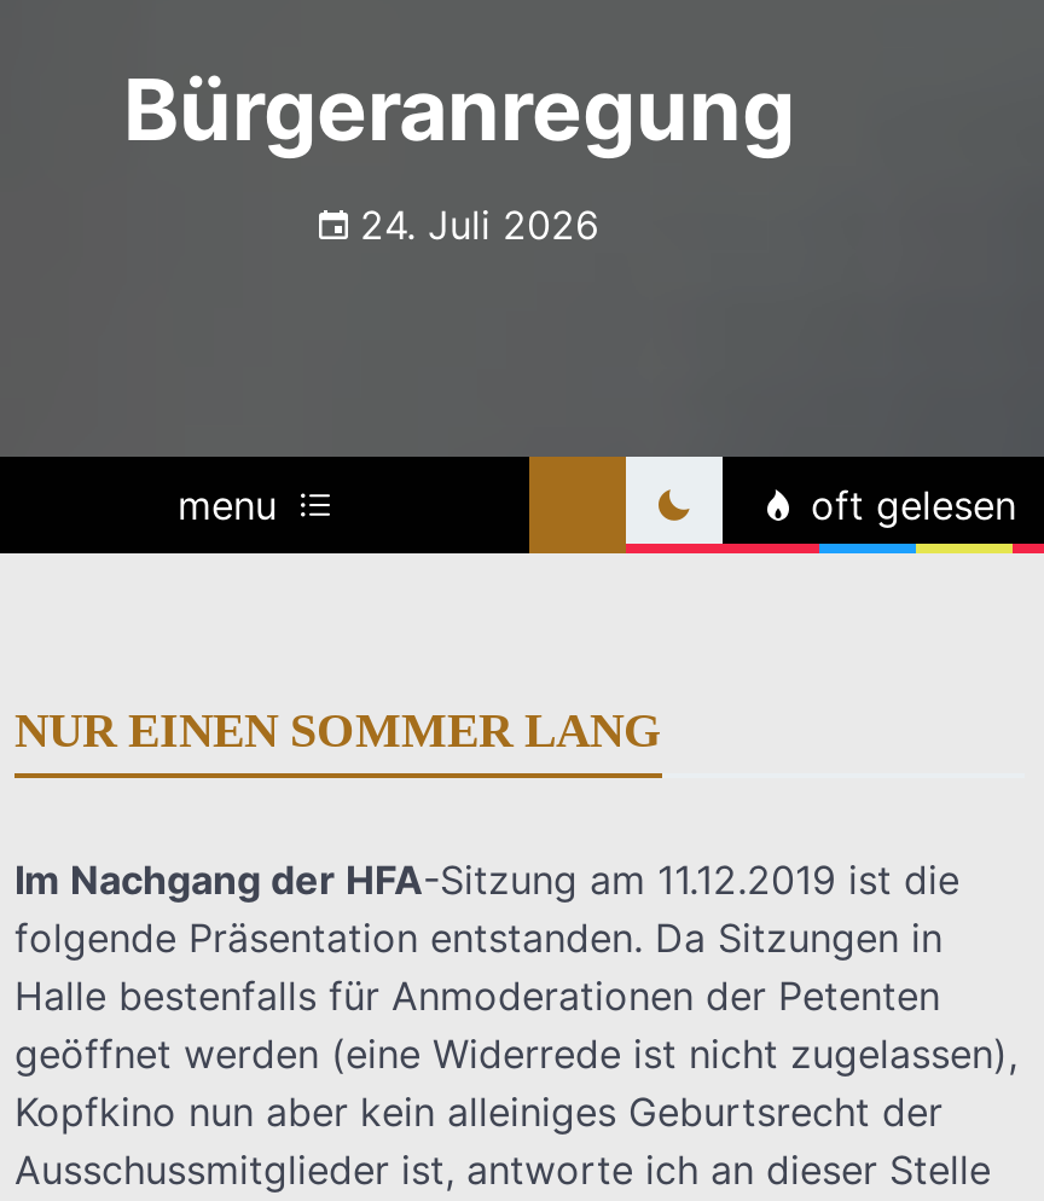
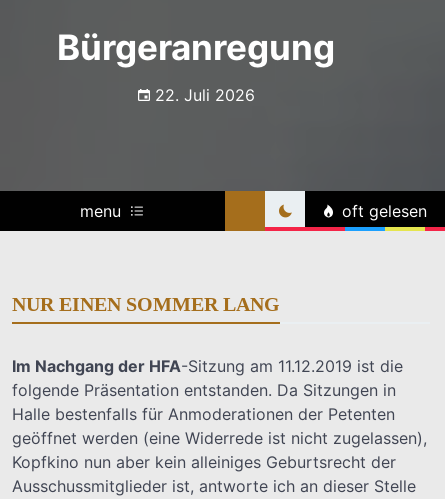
[360,201,599,249] 24. Juli 2026 -> [154,85,254,105] 22. Juli 2026

